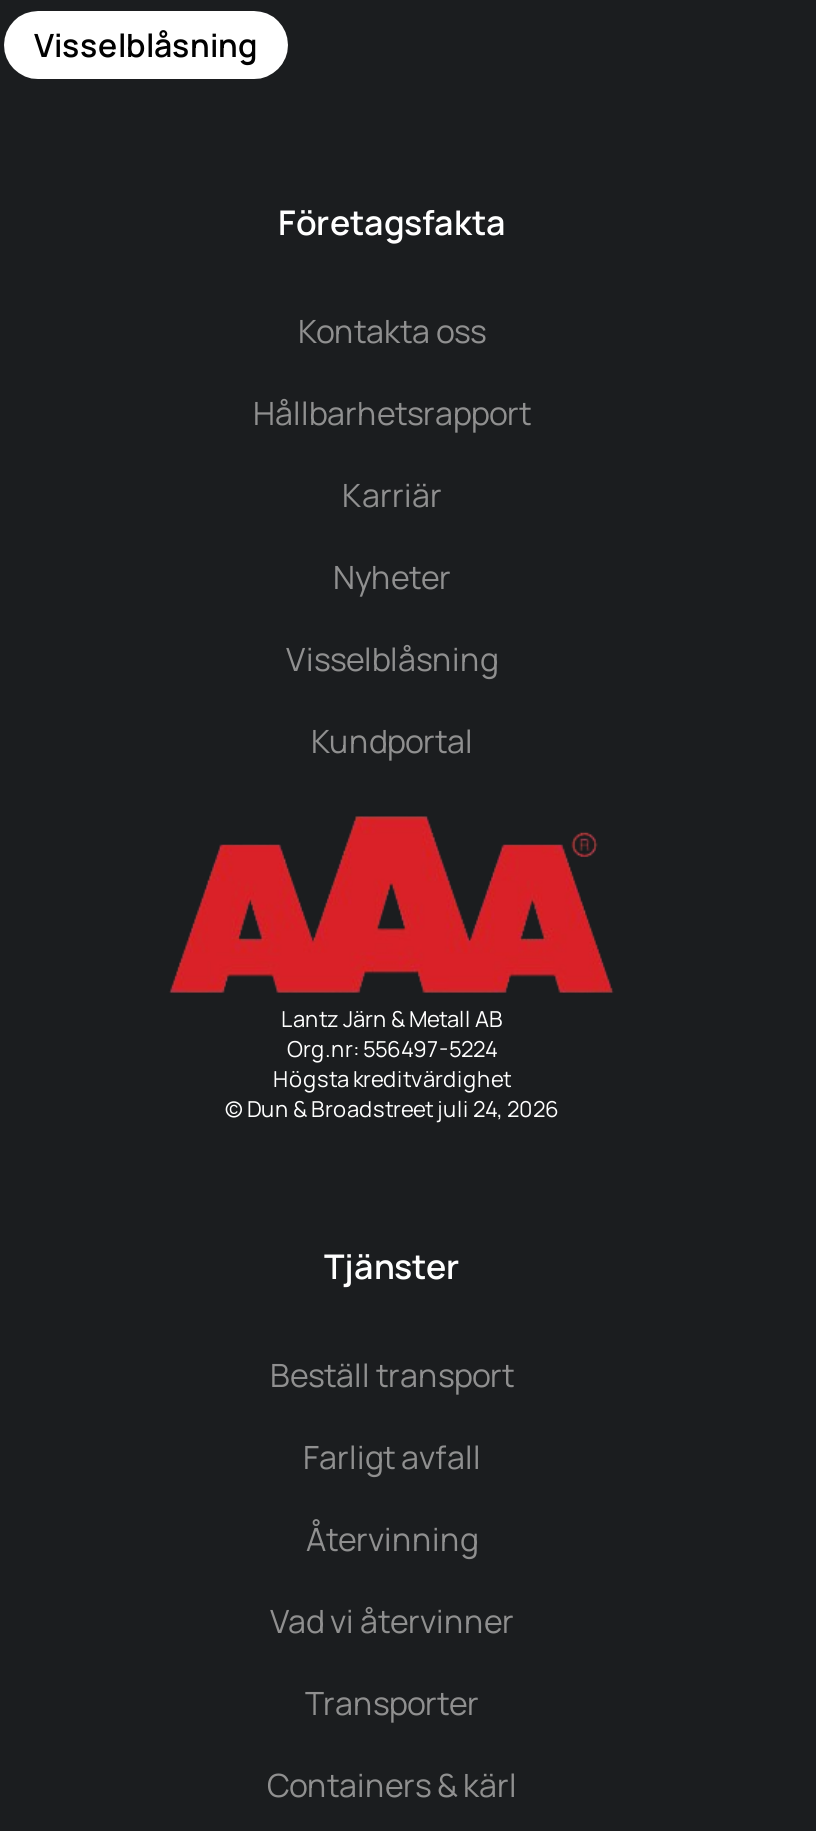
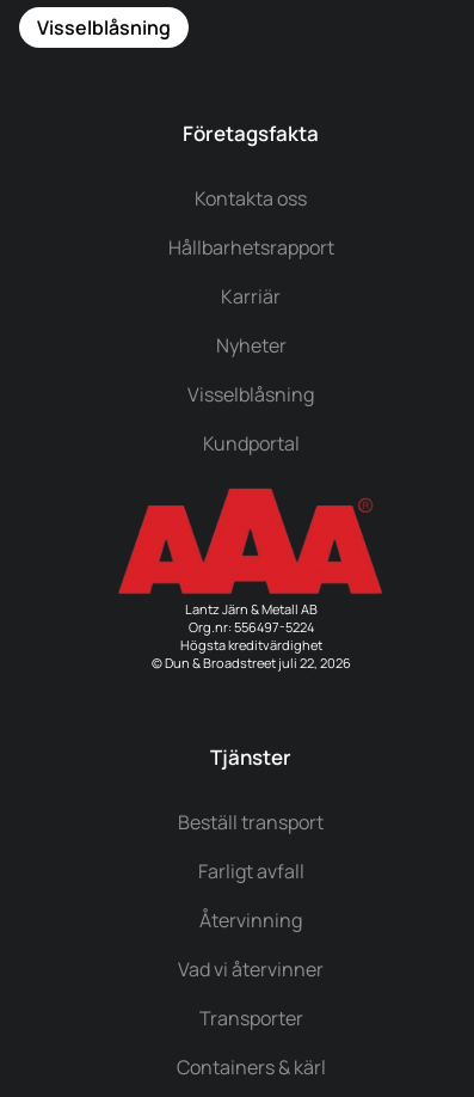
[225,1093,559,1123] © Dun & Broadstreet juli 24, 2026 -> [151,653,350,671] © Dun & Broadstreet juli 22, 2026

